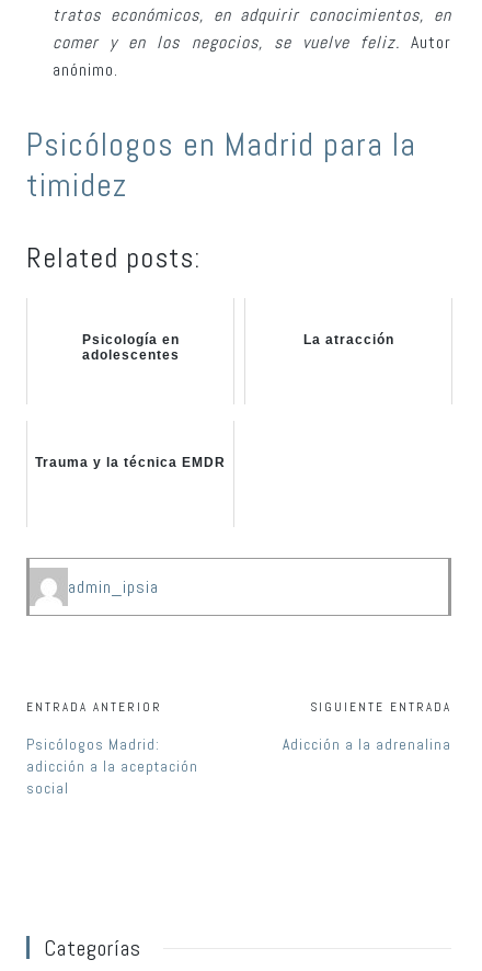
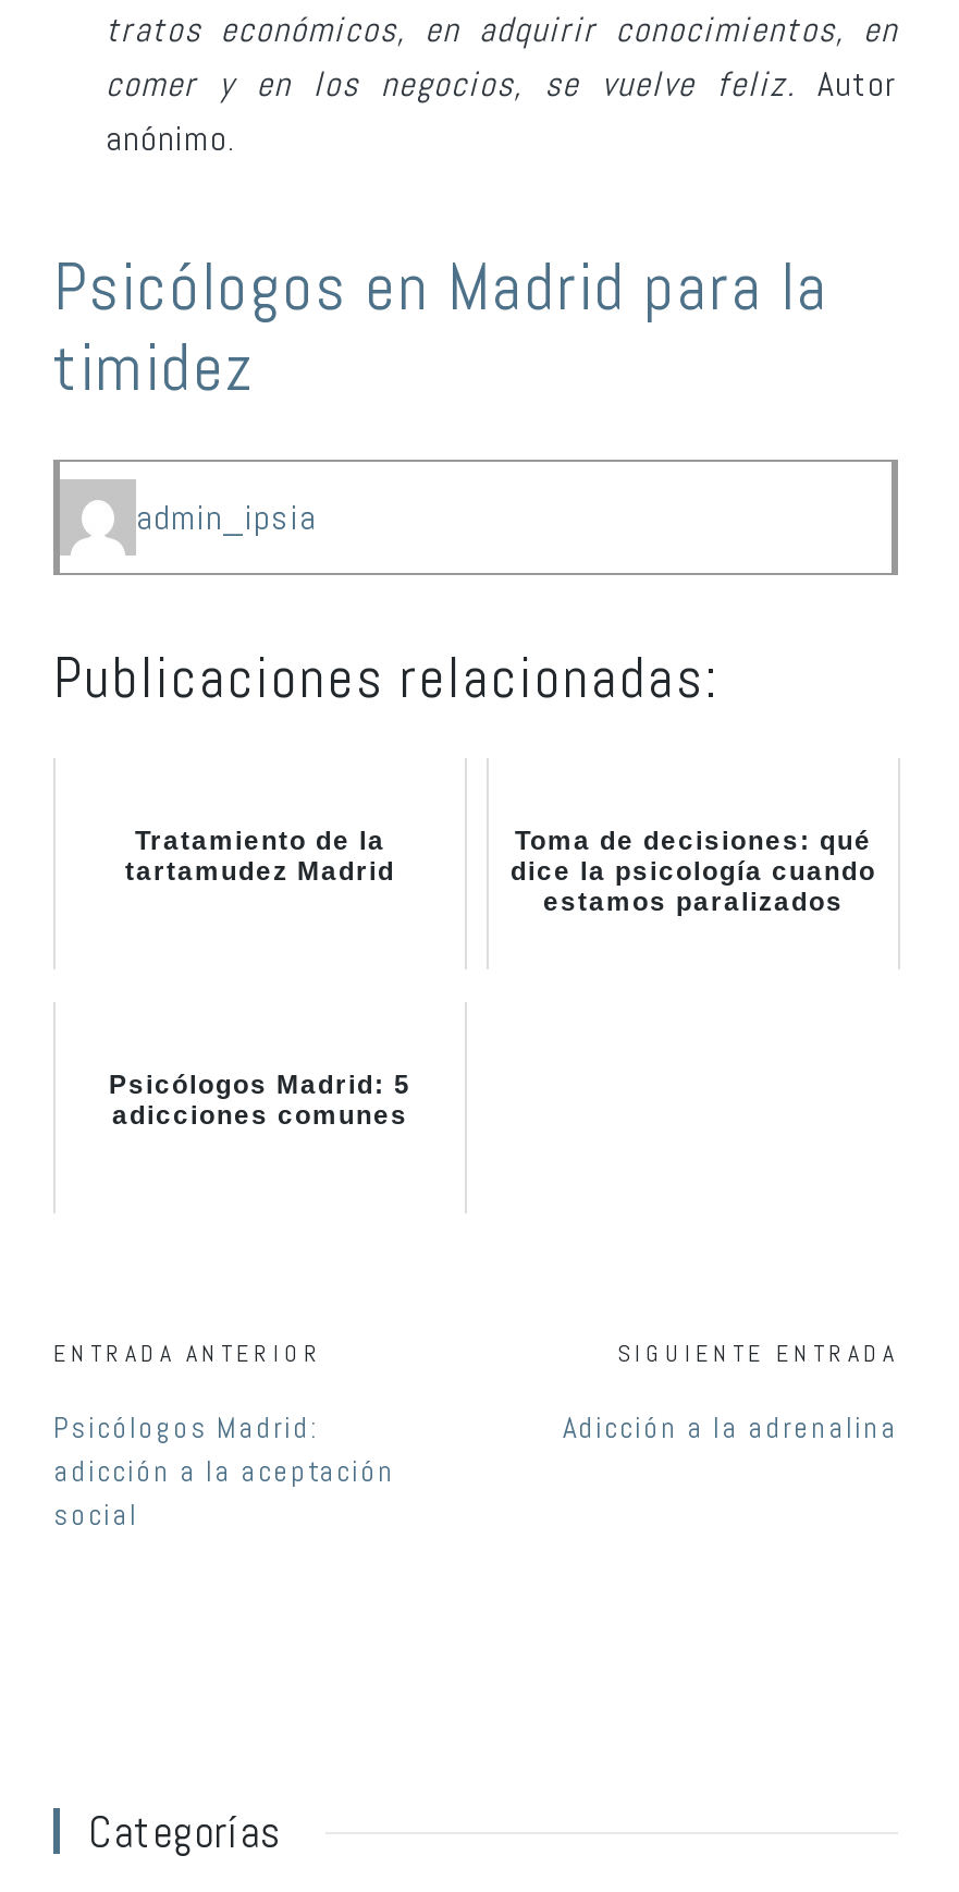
[26,240,200,362] Related posts: | Psicología en | adolescentes -> none
[303,332,394,347] La atracción -> none
[35,454,226,470] Trauma y la técnica EMDR -> none
moved [68,575,159,598] -> [136,494,317,540]: admin_ipsia
none -> [53,643,717,886] Publicaciones relacionadas: | Tratamiento de la | tartamudez Madrid
none -> [109,1069,411,1130] Psicólogos Madrid: 5 | adicciones comunes
none -> [511,825,876,916] Toma de decisiones: qué | dice la psicología cuando | estamos paralizados

